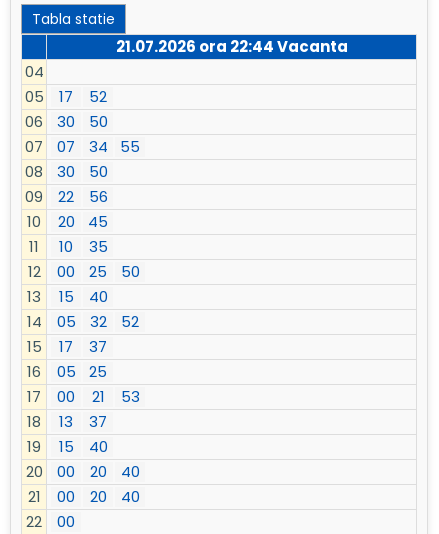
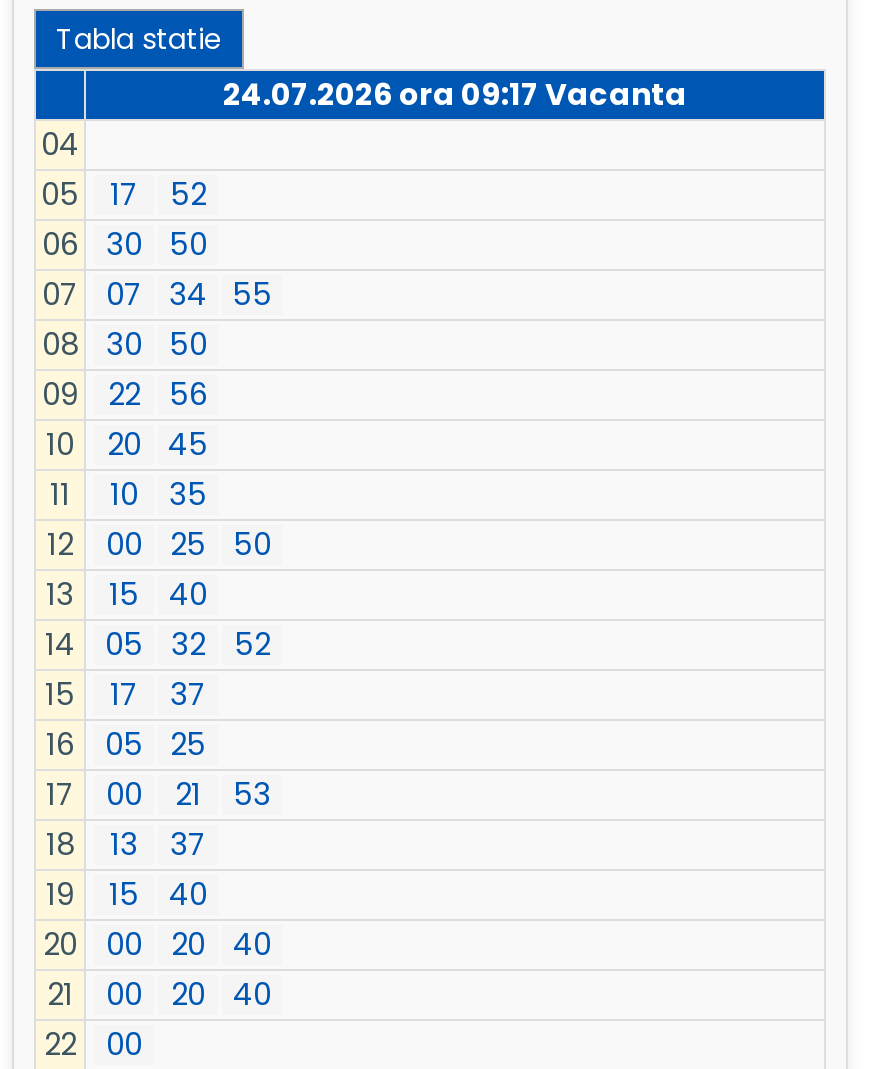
[115,36,347,57] 21.07.2026 ora 22:44 Vacanta -> [223,73,687,115] 24.07.2026 ora 09:17 Vacanta

